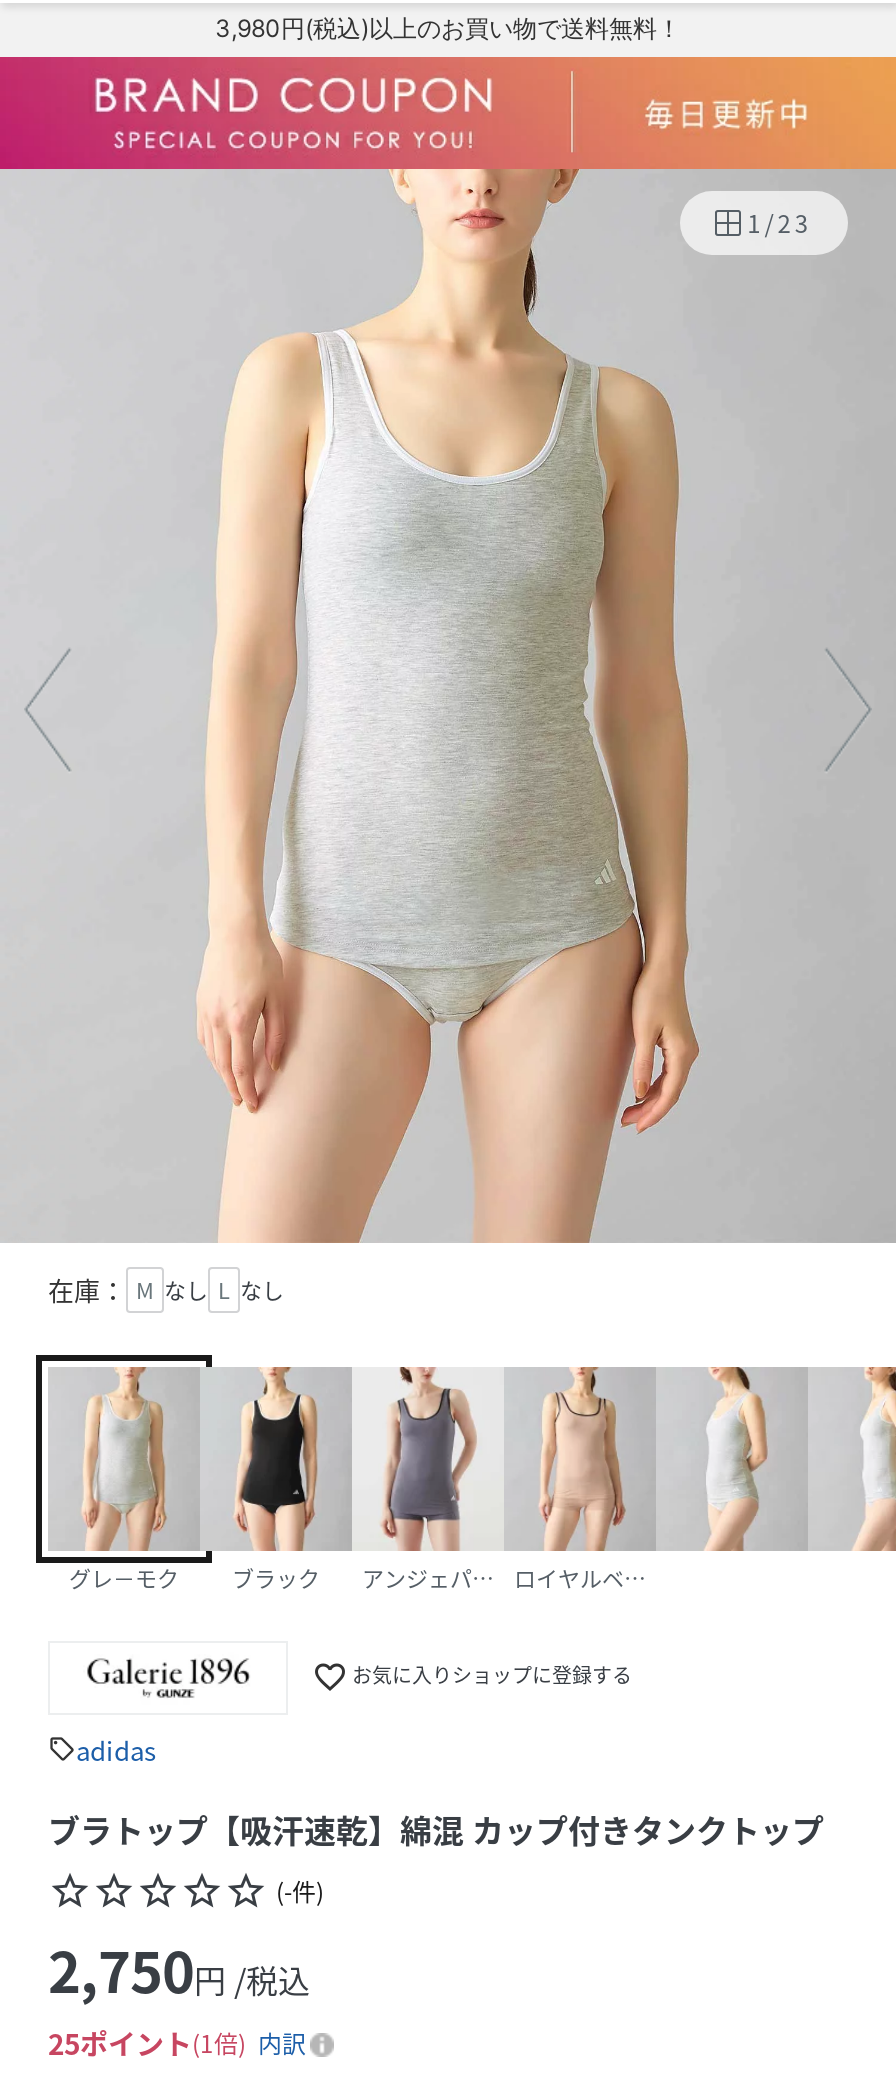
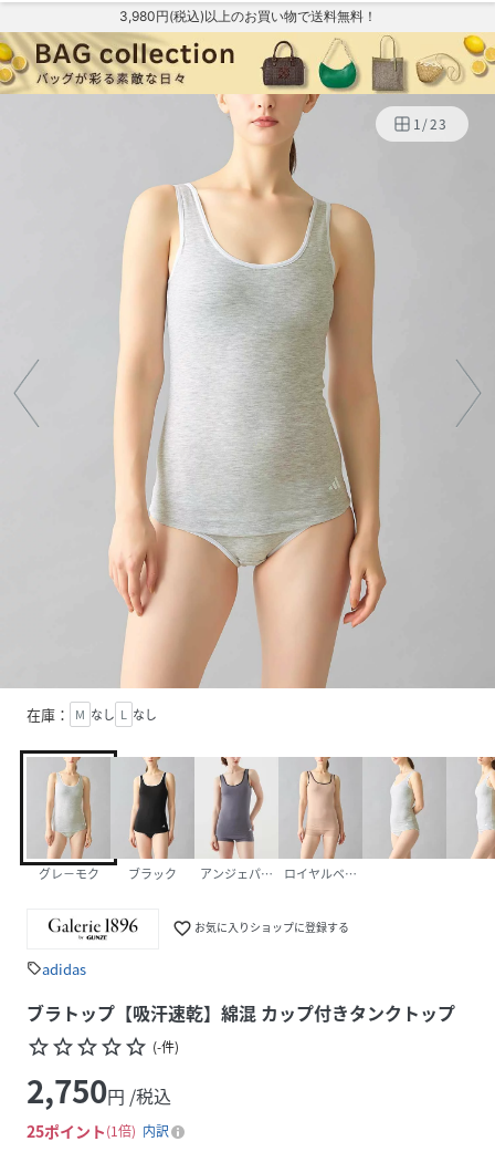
[6,55,890,171] [image] -> [3,32,492,95] [image]

